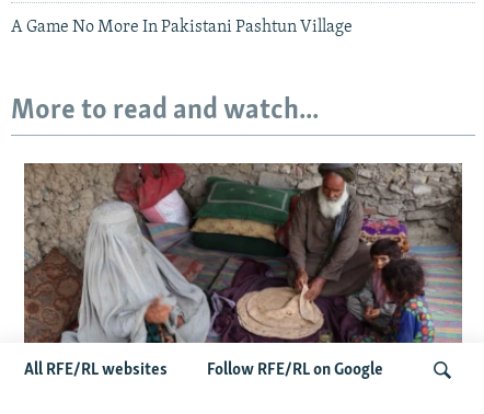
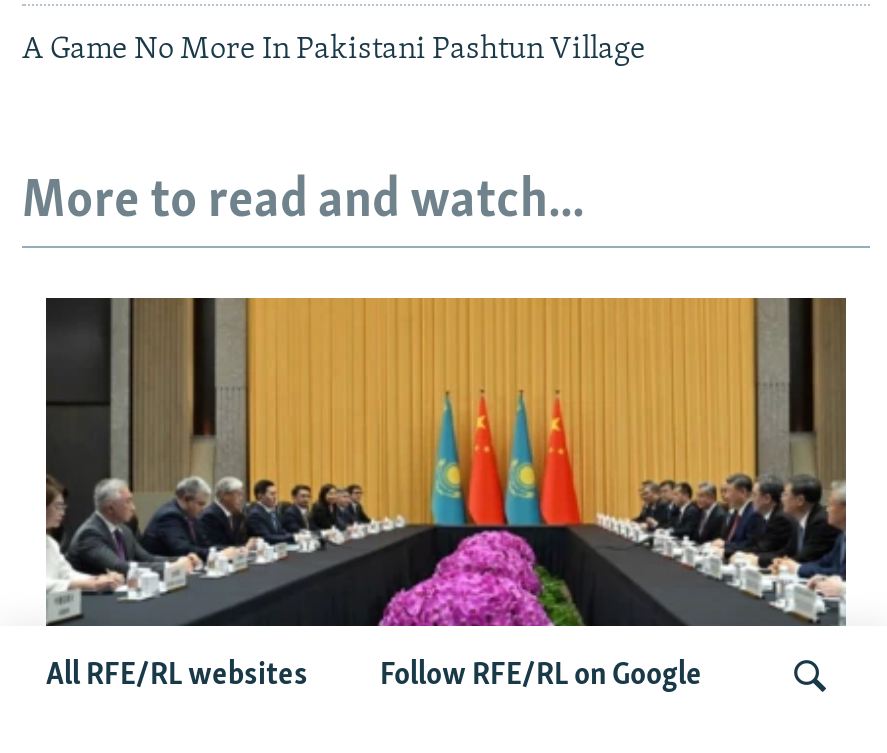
[23,162,462,344] [image] -> [44,296,846,628] [image]

